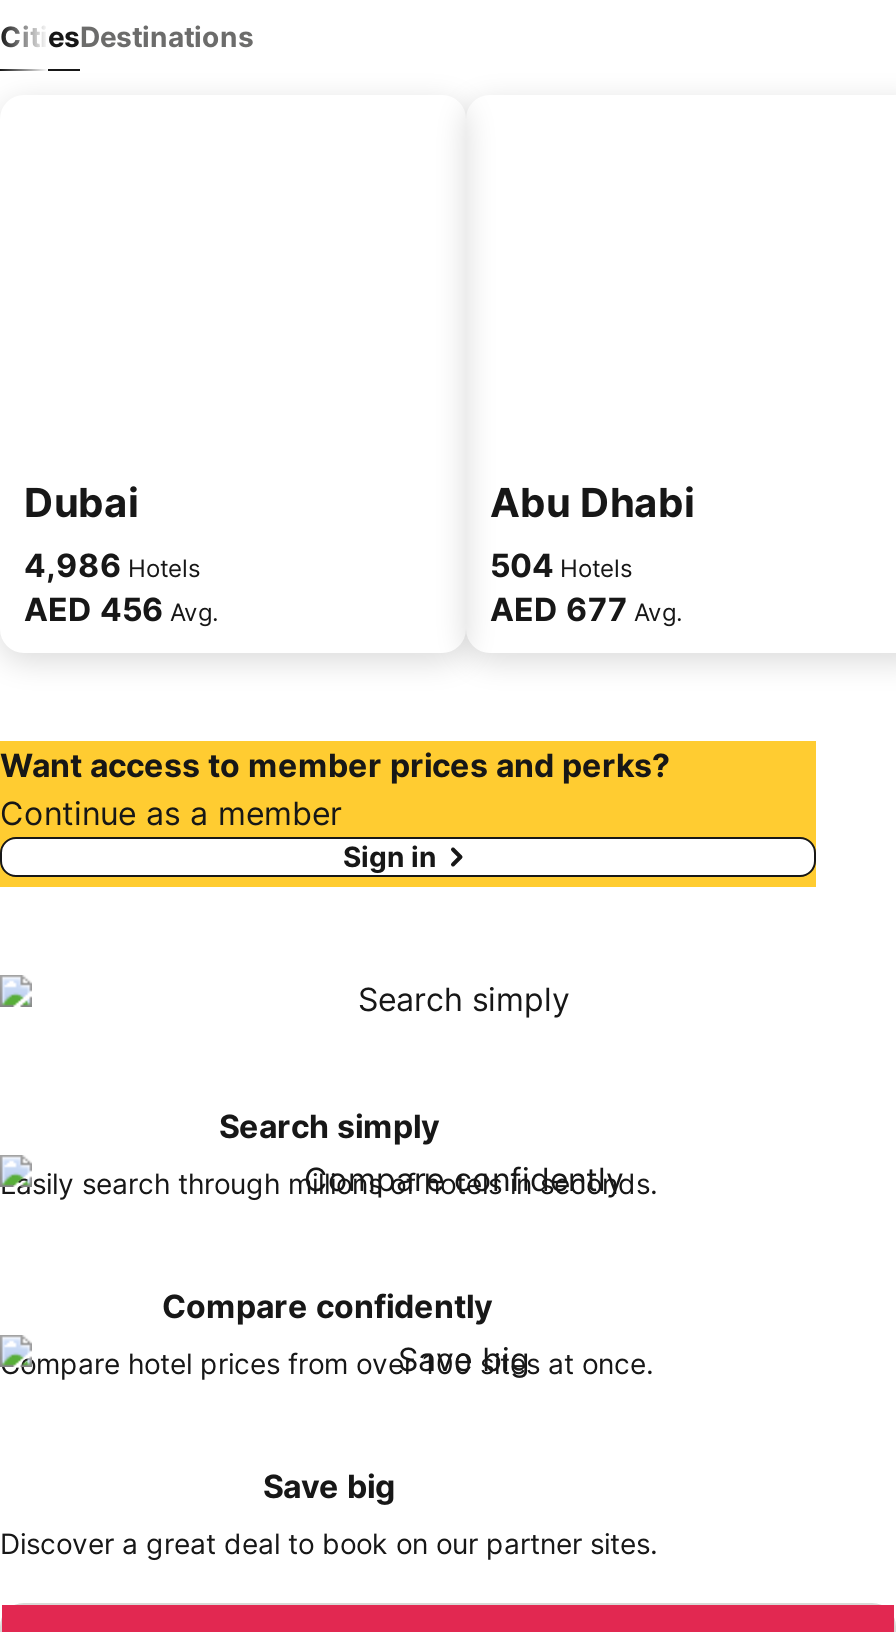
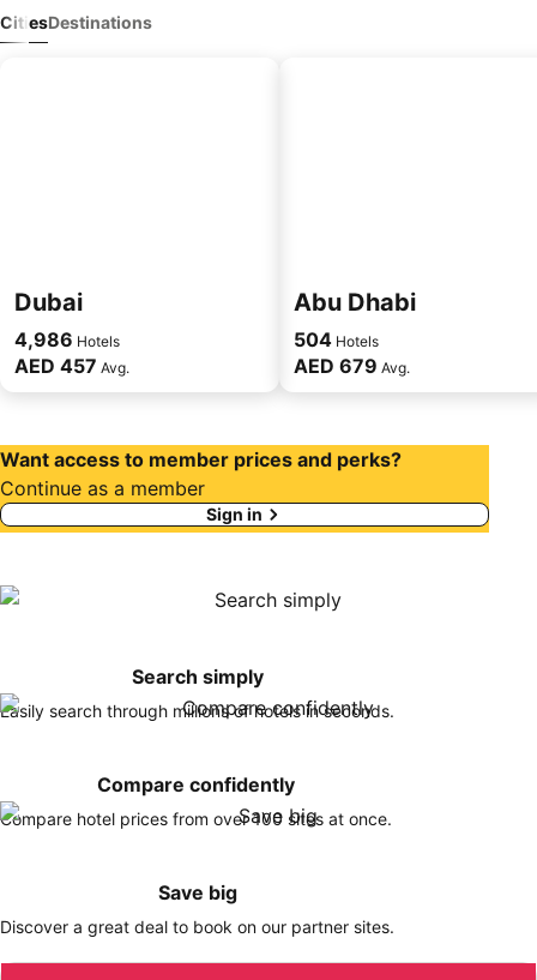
[24,589,218,629] AED 456 Avg. -> [14,354,129,378] AED 457 Avg.
[490,589,682,629] AED 677 Avg. -> [294,354,410,378] AED 679 Avg.

